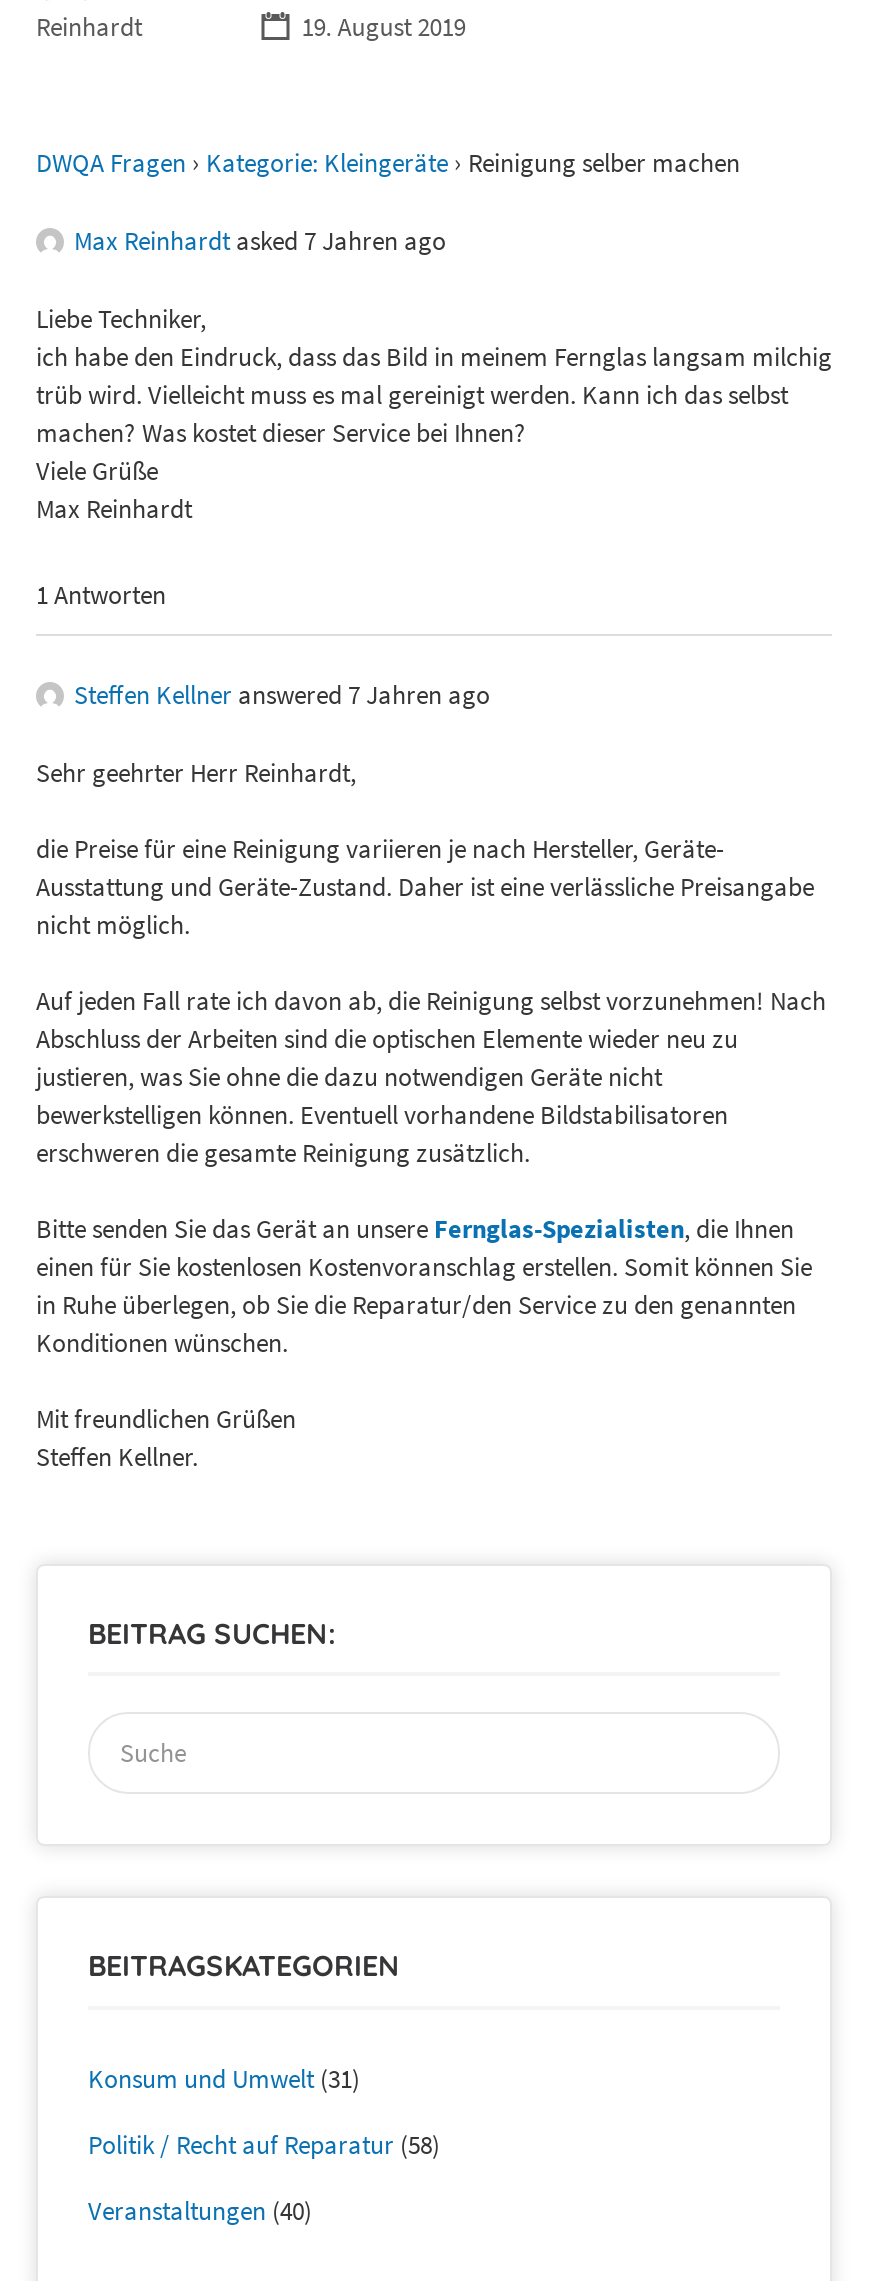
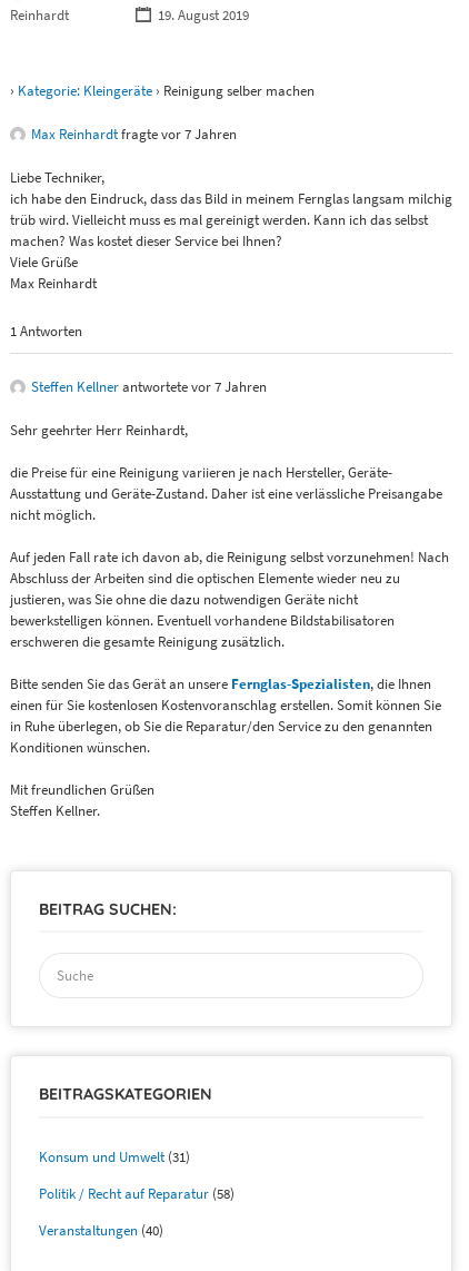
[36,145,740,179] DWQA Fragen › Kategorie: Kleingeräte › Reinigung selber machen -> [10,81,315,100] › Kategorie: Kleingeräte › Reinigung selber machen
[74,223,446,257] Max Reinhardt asked 7 Jahren ago -> [31,124,237,143] Max Reinhardt fragte vor 7 Jahren
[74,677,490,711] Steffen Kellner answered 7 Jahren ago -> [31,377,267,396] Steffen Kellner antwortete vor 7 Jahren

